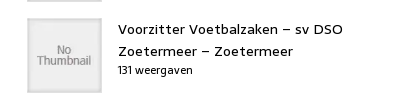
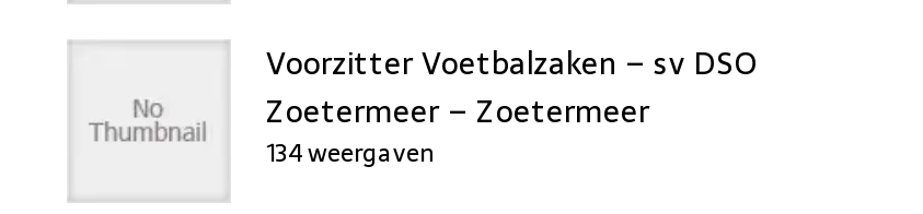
[118,61,193,79] 131 weergaven -> [266,133,435,173] 134 weergaven

